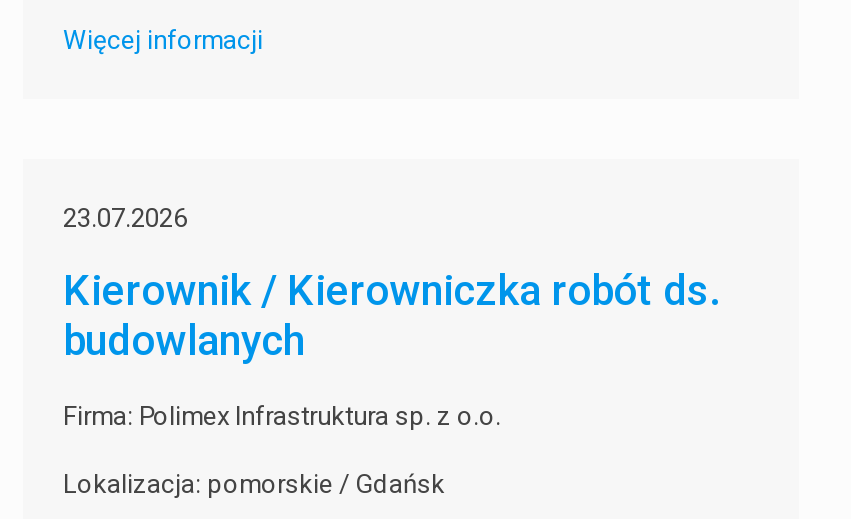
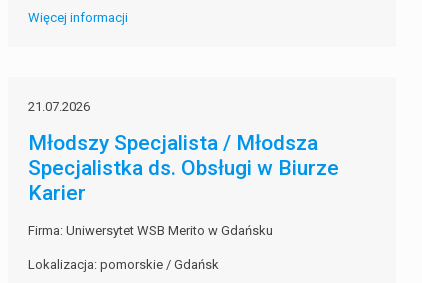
[63,203,187,233] 23.07.2026 -> [28,99,90,114] 21.07.2026
[63,267,719,365] Kierownik / Kierowniczka robót ds. | budowlanych -> [28,131,339,205] Młodszy Specjalista / Młodsza | Specjalistka ds. Obsługi w Biurze | Karier
[63,401,501,431] Firma: Polimex Infrastruktura sp. z o.o. -> [28,223,273,238] Firma: Uniwersytet WSB Merito w Gdańsku

